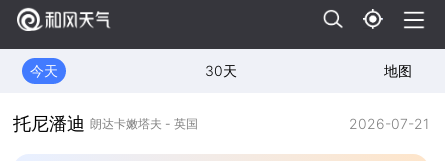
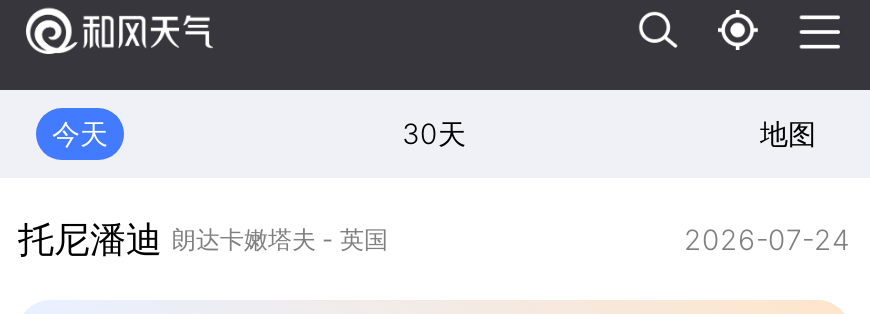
[349,115,429,132] 2026-07-21 -> [684,221,850,255] 2026-07-24

